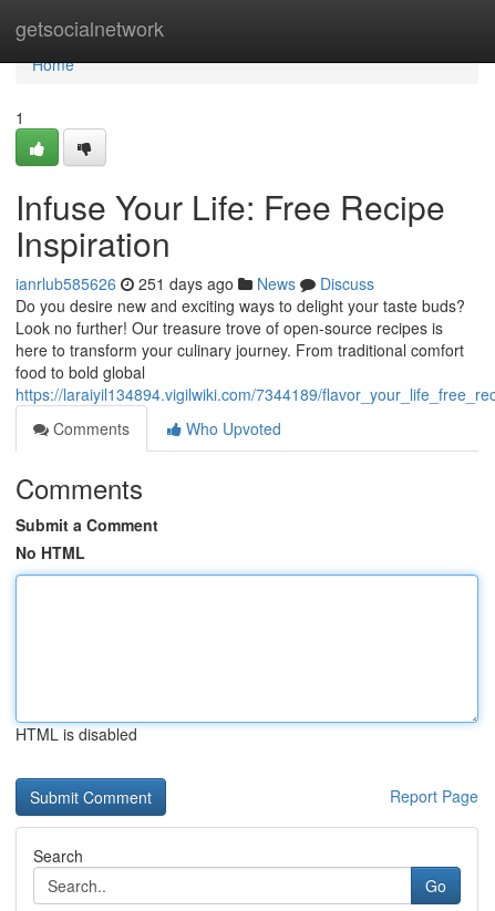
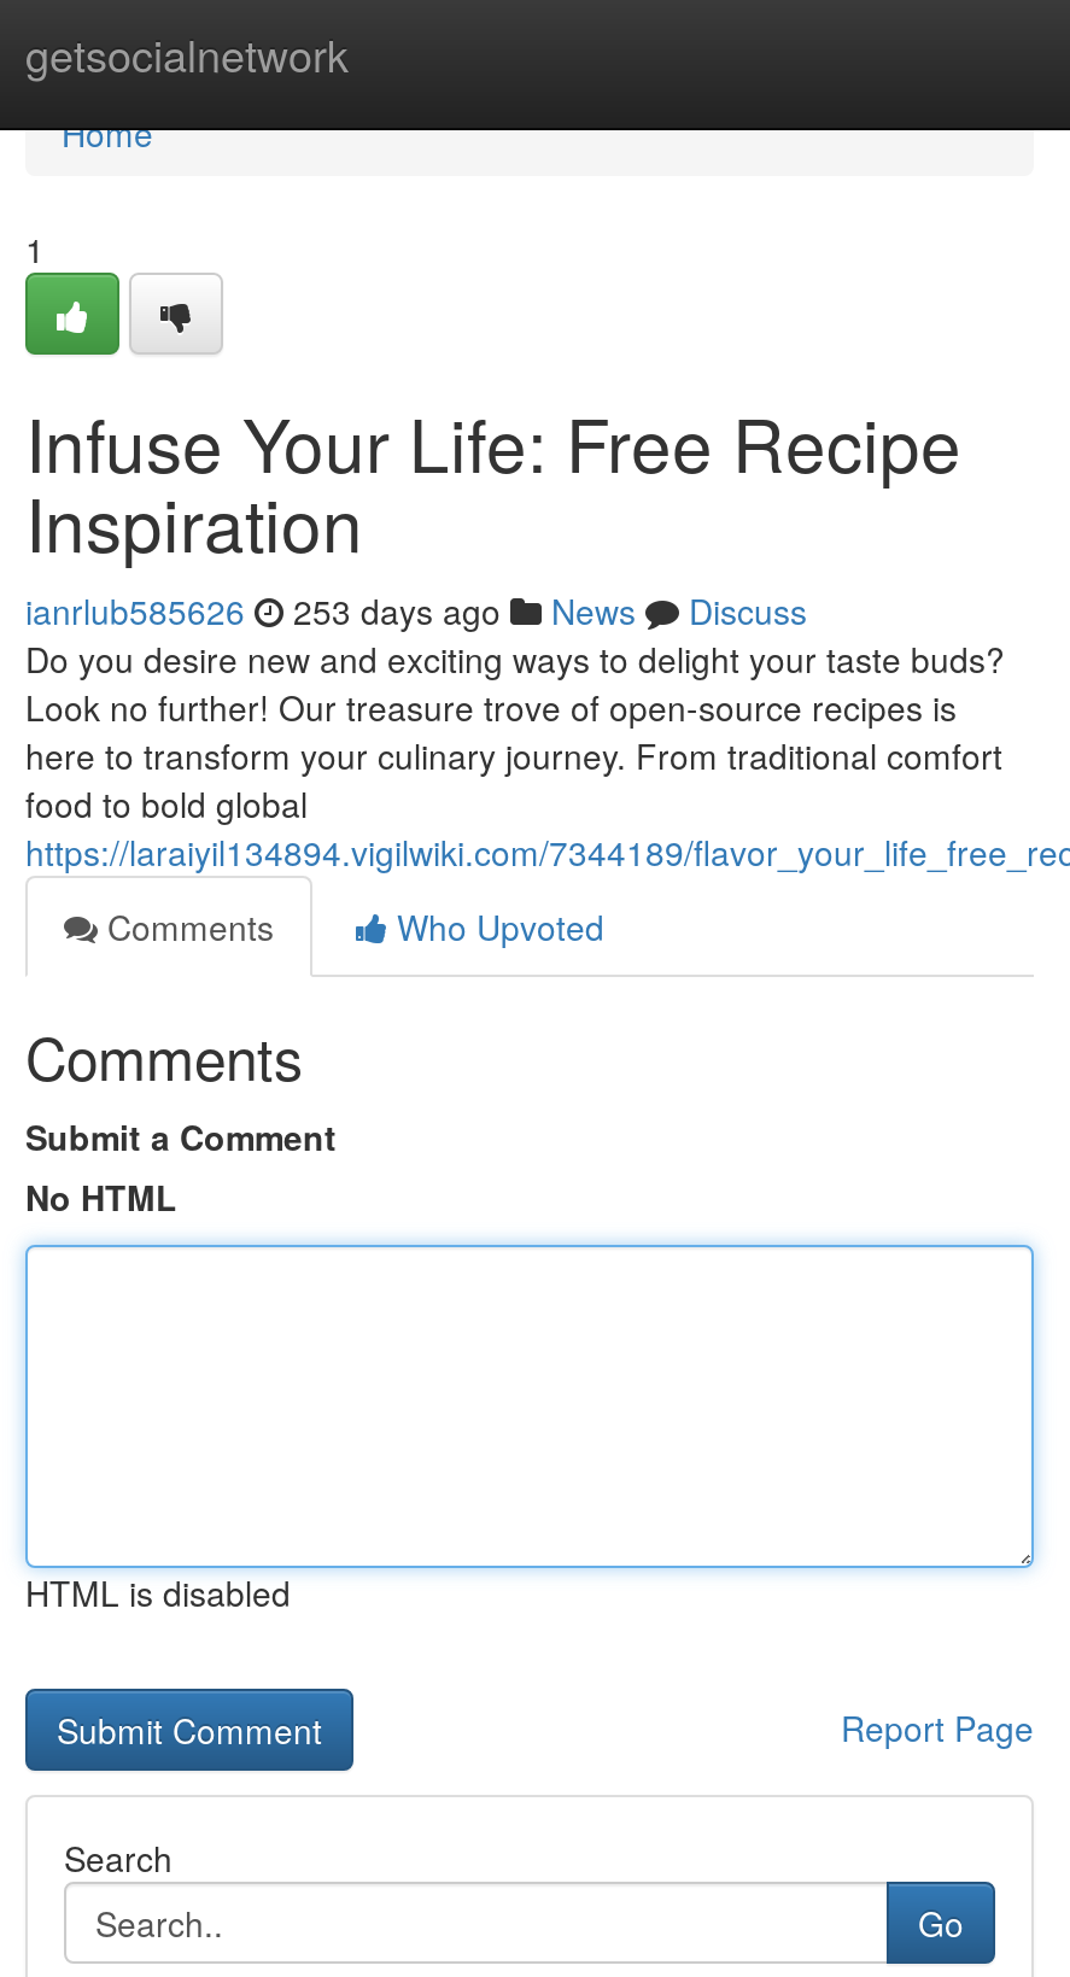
[16,272,374,294] ianrlub585626 251 days ago News Discuss -> [25,586,807,634] ianrlub585626 253 days ago News Discuss

